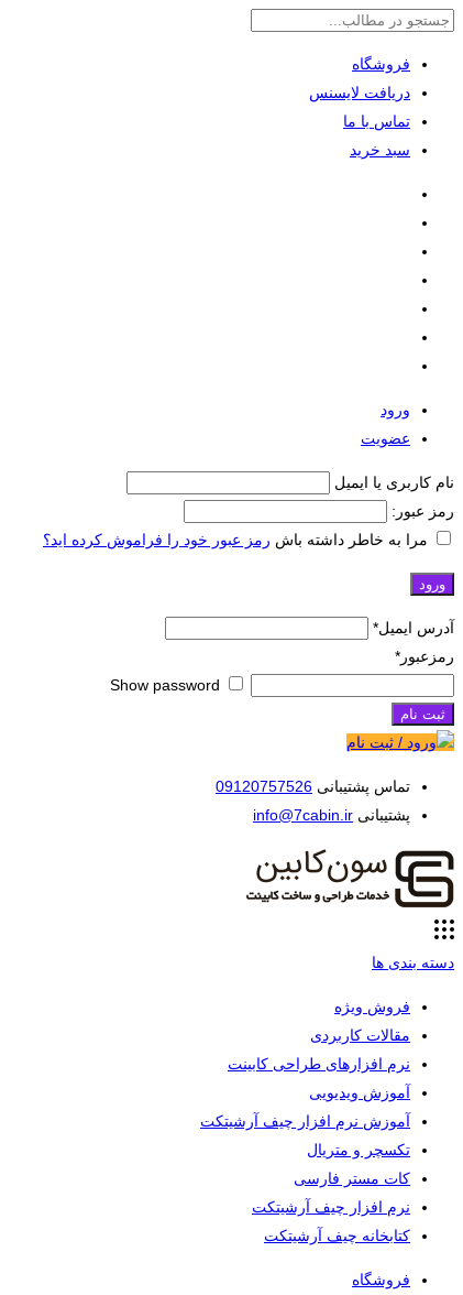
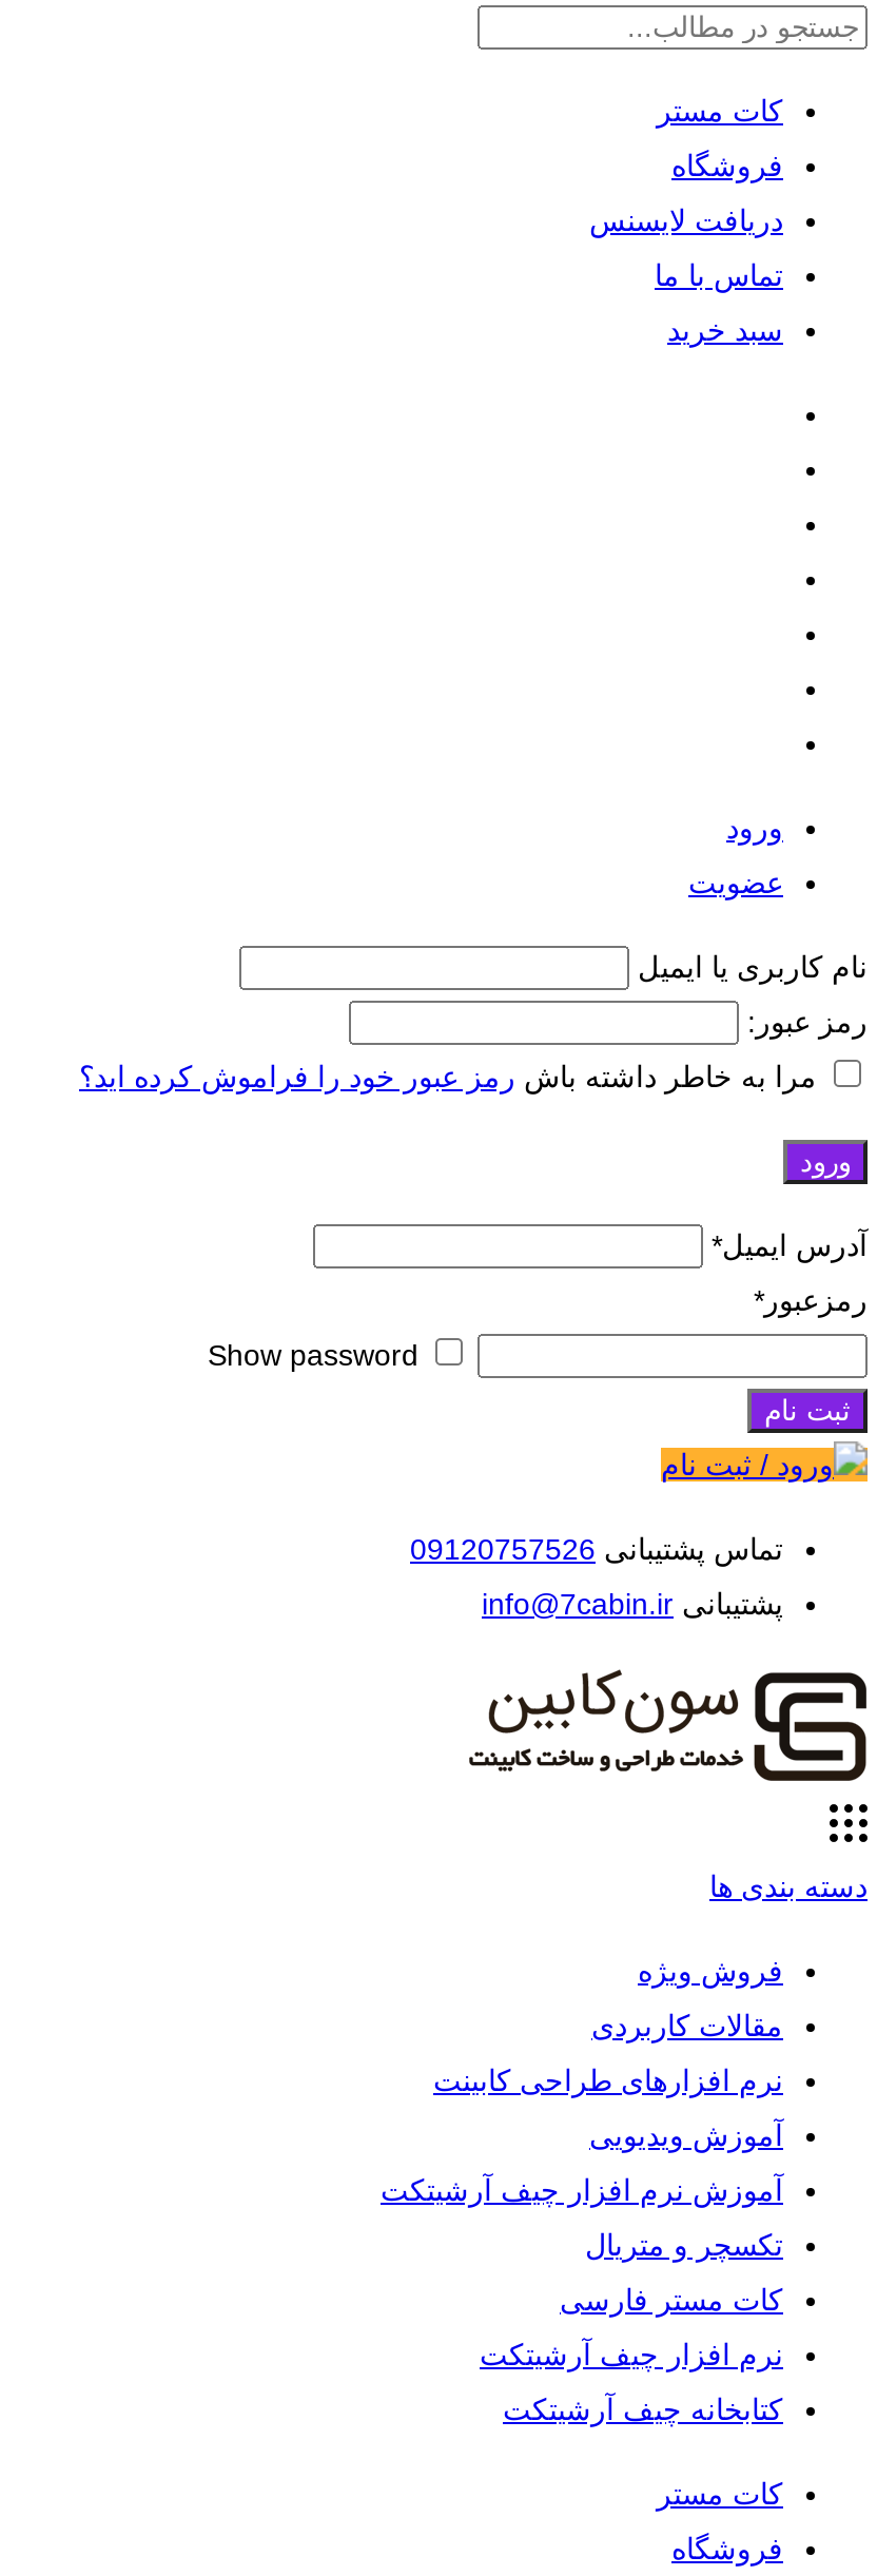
none -> [657,94,783,128] کات مستر
none -> [657,2477,783,2511] کات مستر

